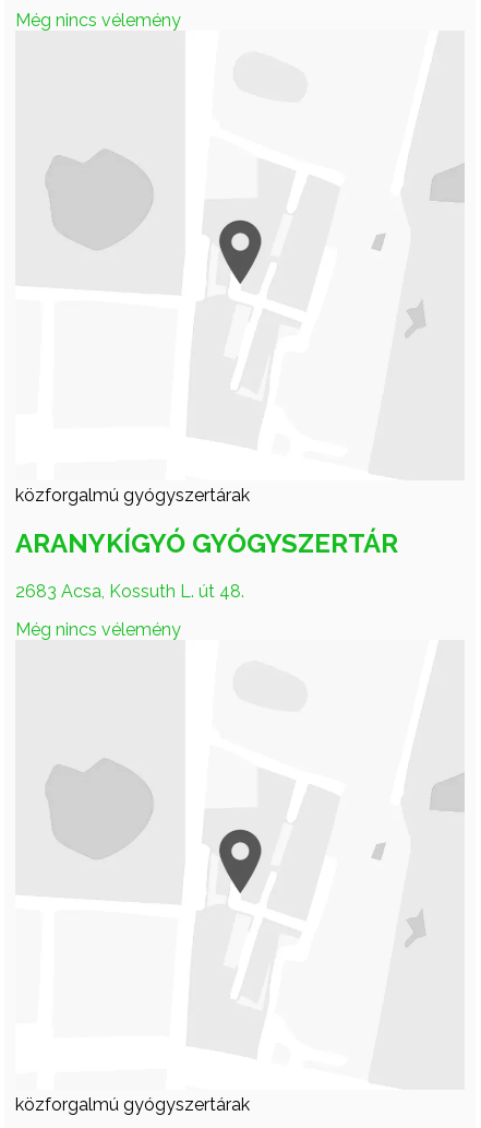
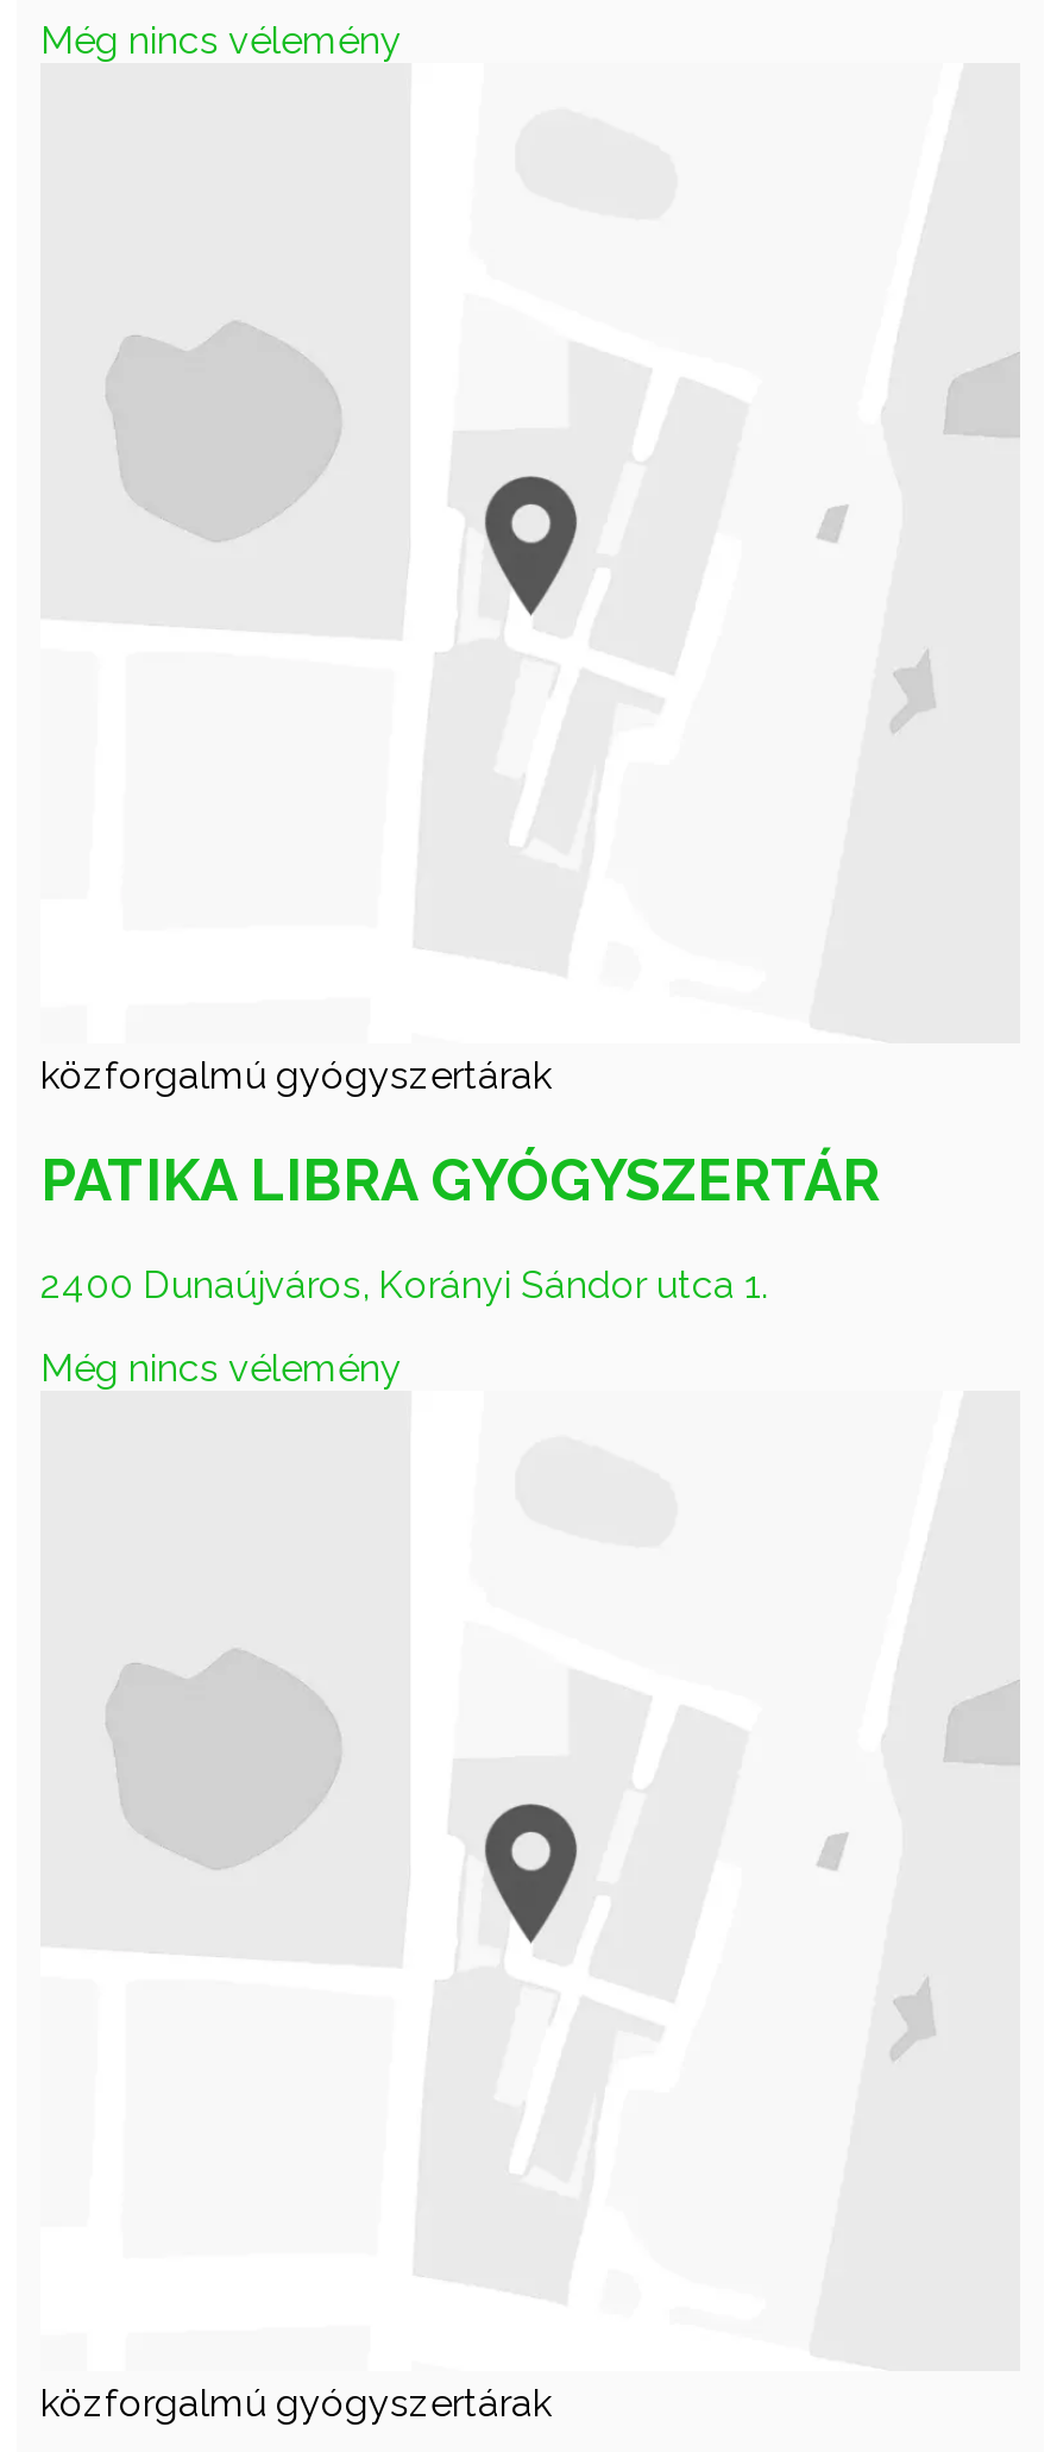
[15,528,398,559] ARANYKÍGYÓ GYÓGYSZERTÁR -> [40,1146,880,1215] PATIKA LIBRA GYÓGYSZERTÁR
[15,581,244,602] 2683 Acsa, Kossuth L. út 48. -> [40,1262,768,1307] 2400 Dunaújváros, Korányi Sándor utca 1.

